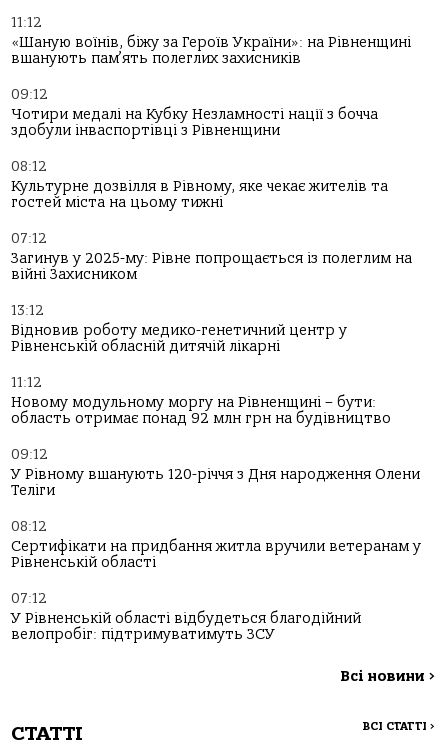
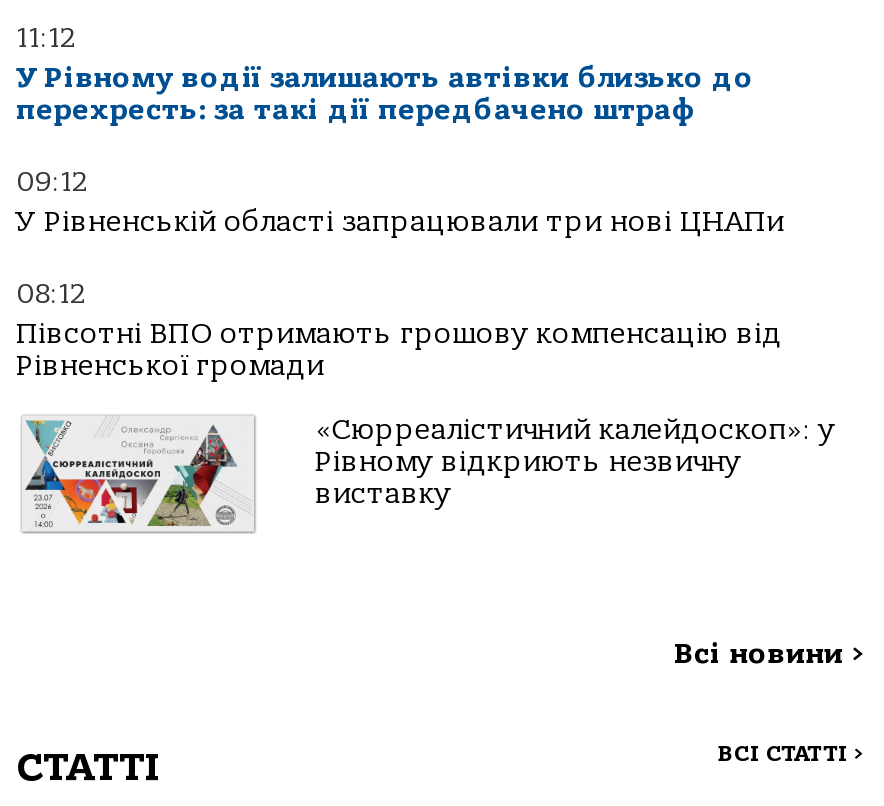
[11,34,411,67] «Шаную воїнів, біжу за Героїв України»: на Рівненщині | вшанують пам’ять полеглих захисників -> [16,62,754,128] У Рівному водії залишають автівки близько до | перехресть: за такі дії передбачено штраф
[11,106,378,139] Чотири медалі на Кубку Незламності нації з бочча | здобули інваспортівці з Рівненщини -> [16,206,784,240] У Рівненській області запрацювали три нові ЦНАПи
[11,178,421,643] Культурне дозвілля в Рівному, яке чекає жителів та | гостей міста на цьому тижні | 07:12 | Загинув у 2025-му: Рівне попрощається із полеглим на | війні Захисником | 13:12 | Відновив роботу медико-генетичний центр у | Рівненській обласній дитячій лікарні | 11:12 | Новому модульному моргу на Рівненщині – бути: | область отримає понад 92 млн грн на будівництво | 09:12 | У Рівному вшанують 120-річчя з Дня народження Олени | Теліги | 08:12 | Сертифікати на придбання житла вручили ветеранам у | Рівненській області | 07:12 | У Рівненській області відбудеться благодійний | велопробіг: підтримуватимуть ЗСУ -> [16,318,835,512] Півсотні ВПО отримають грошову компенсацію від | Рівненської громади | «Сюрреалістичний калейдоскоп»: у | Рівному відкриють незвичну | виставку

